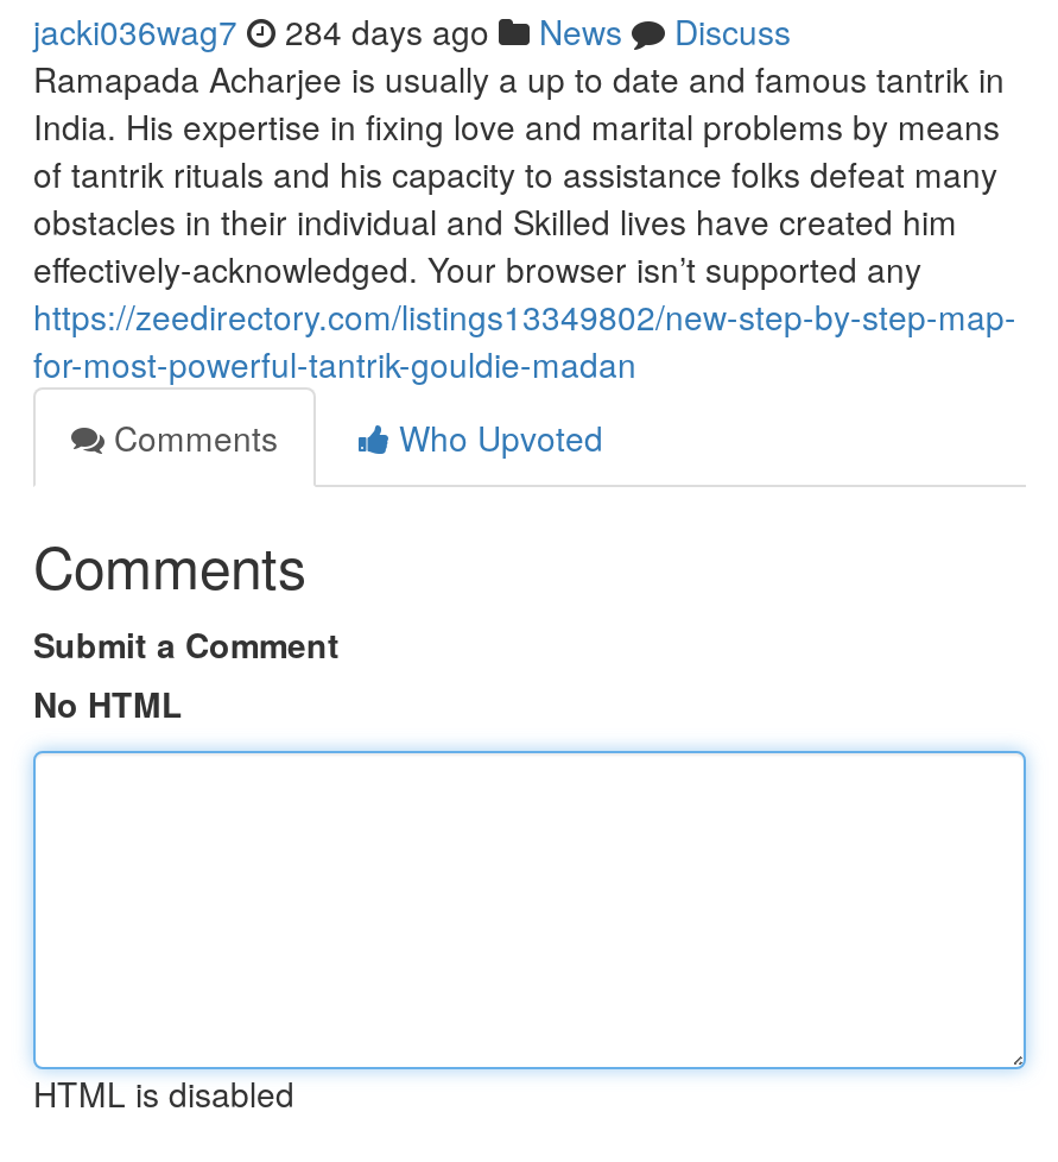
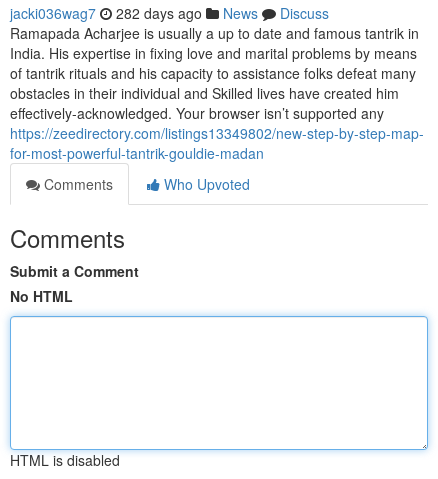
[33,7,791,55] jacki036wag7 284 days ago News Discuss -> [10,3,329,23] jacki036wag7 282 days ago News Discuss

